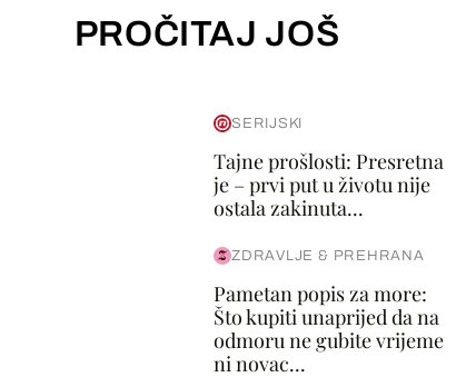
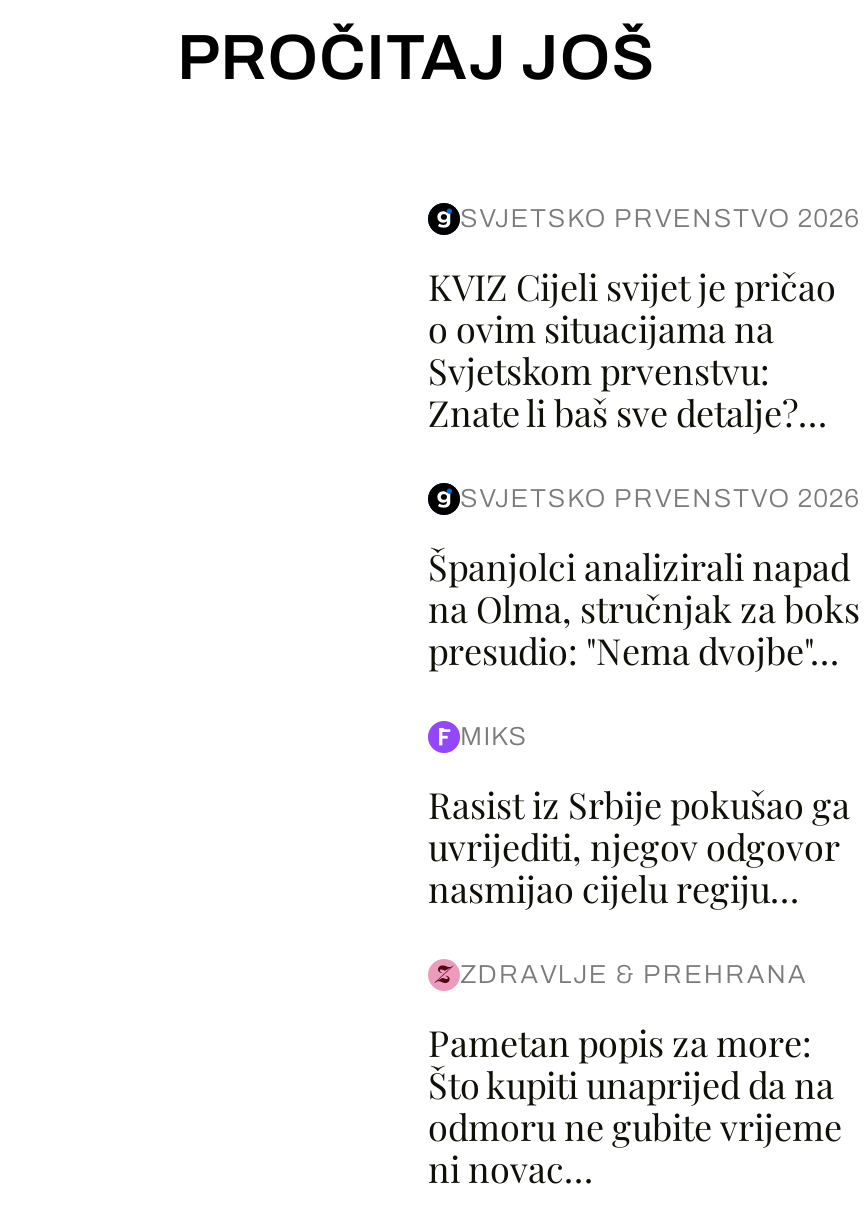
[214,116,444,221] SERIJSKI | Tajne prošlosti: Presretna | je – prvi put u životu nije | ostala zakinuta... -> [428,205,860,913] SVJETSKO PRVENSTVO 2026 | KVIZ Cijeli svijet je pričao | o ovim situacijama na | Svjetskom prvenstvu: | Znate li baš sve detalje?... | SVJETSKO PRVENSTVO 2026 | Španjolci analizirali napad | na Olma, stručnjak za boks | presudio: "Nema dvojbe"... | MIKS | Rasist iz Srbije pokušao ga | uvrijediti, njegov odgovor | nasmijao cijelu regiju...

